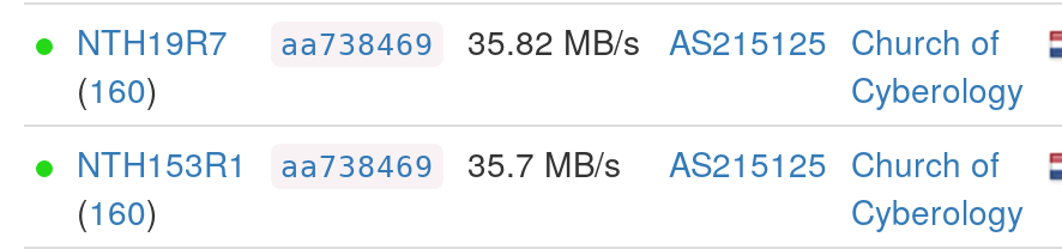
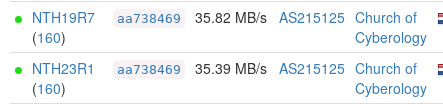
[77,139,247,187] NTH153R1 -> [32,58,95,78] NTH23R1
[467,139,1000,187] 35.7 MB/s | AS215125 Church of -> [195,58,417,78] 35.39 MB/s AS215125 Church of

